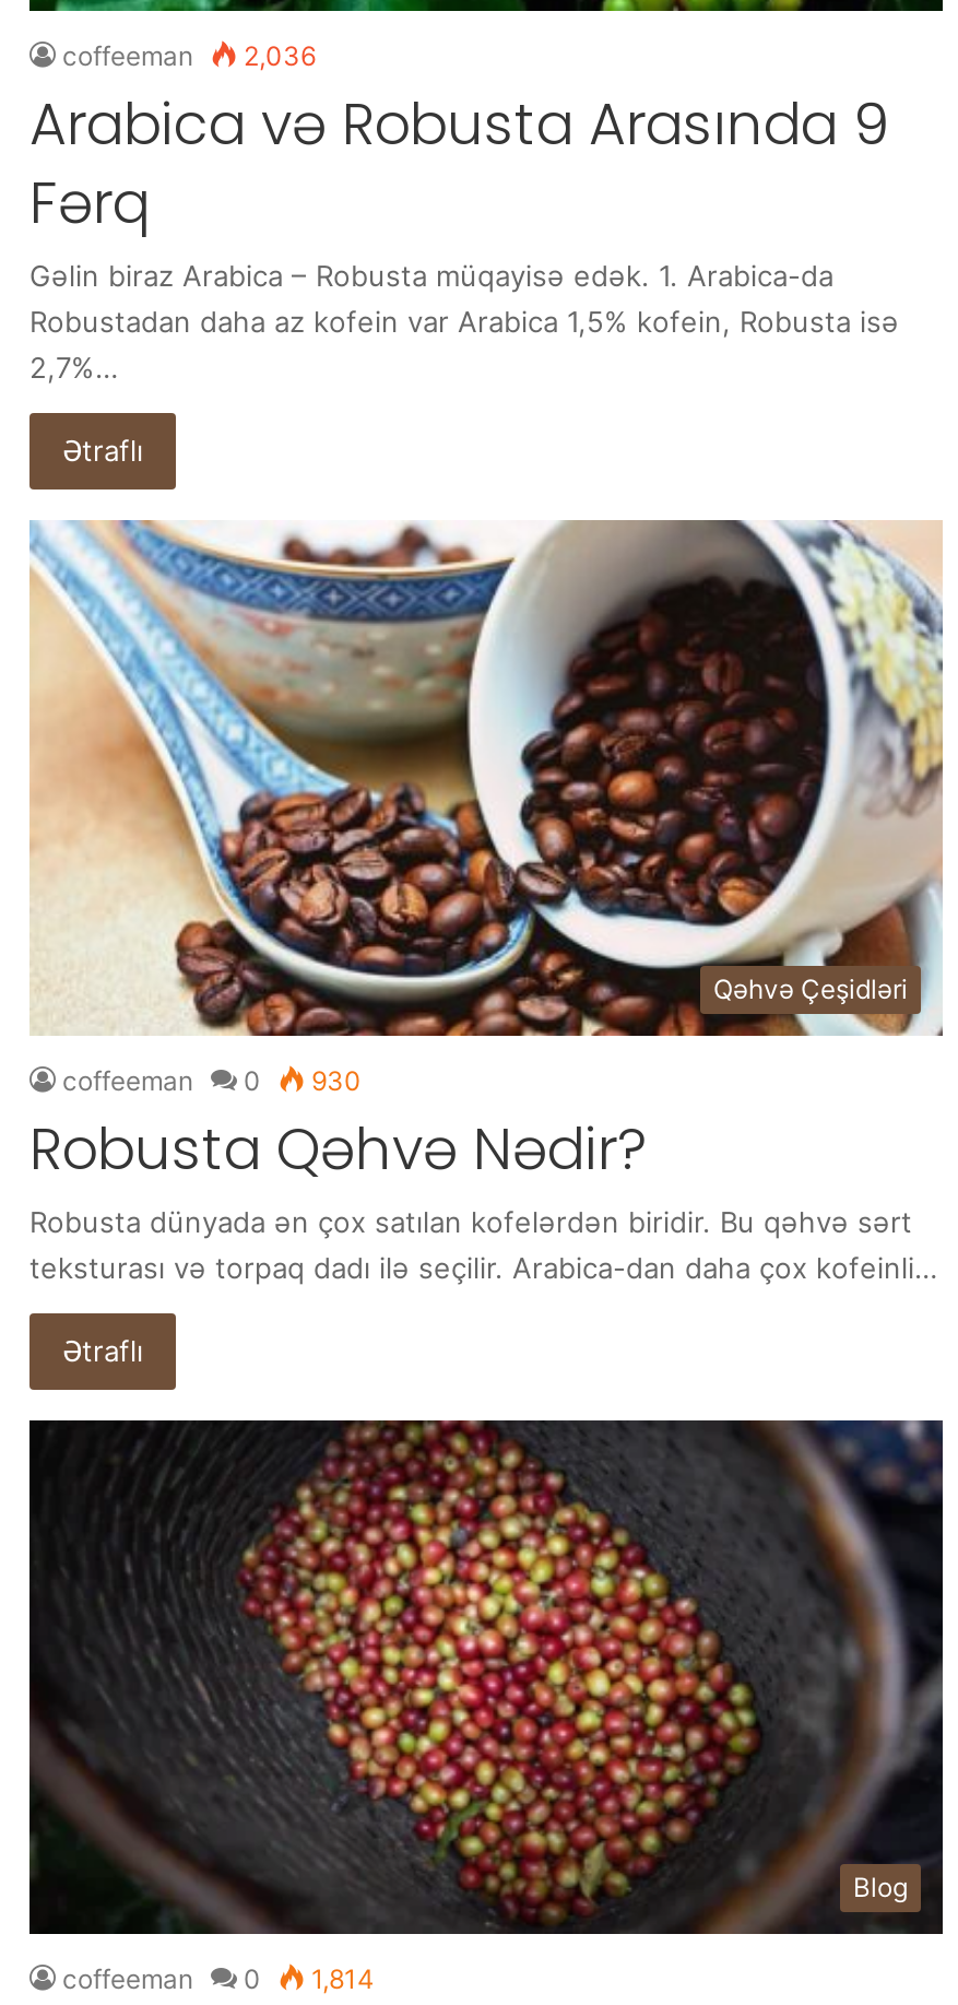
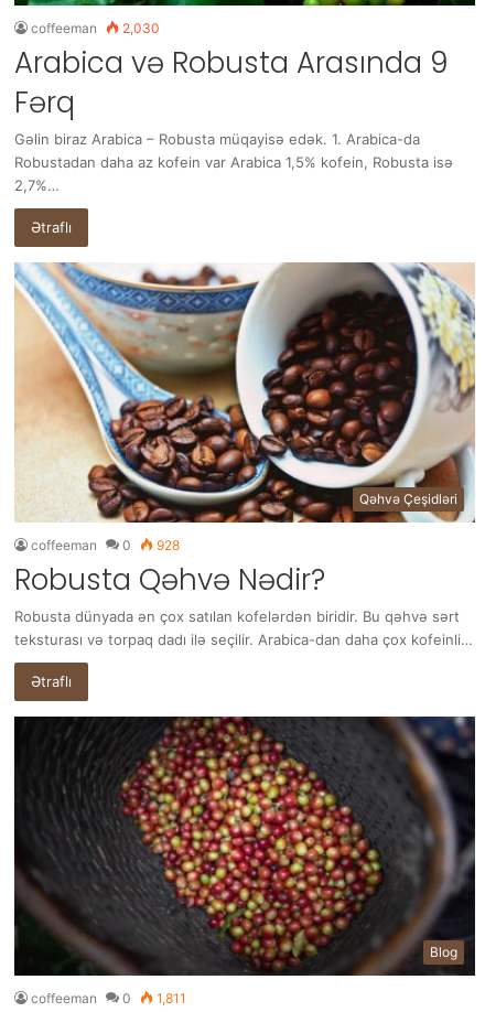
[62,39,316,72] coffeeman 2,036 -> [31,20,160,36] coffeeman 2,030
[62,1063,362,1096] coffeeman 0 930 -> [31,536,180,553] coffeeman 0 928
[62,1963,375,1996] coffeeman 0 1,814 -> [31,990,186,1007] coffeeman 0 1,811

